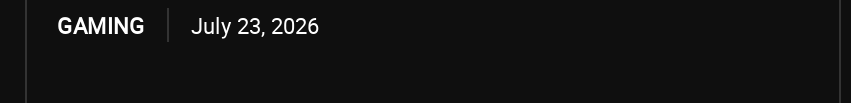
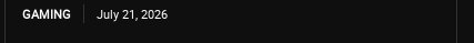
[57,10,319,40] GAMING July 23, 2026 -> [22,6,168,22] GAMING July 21, 2026

